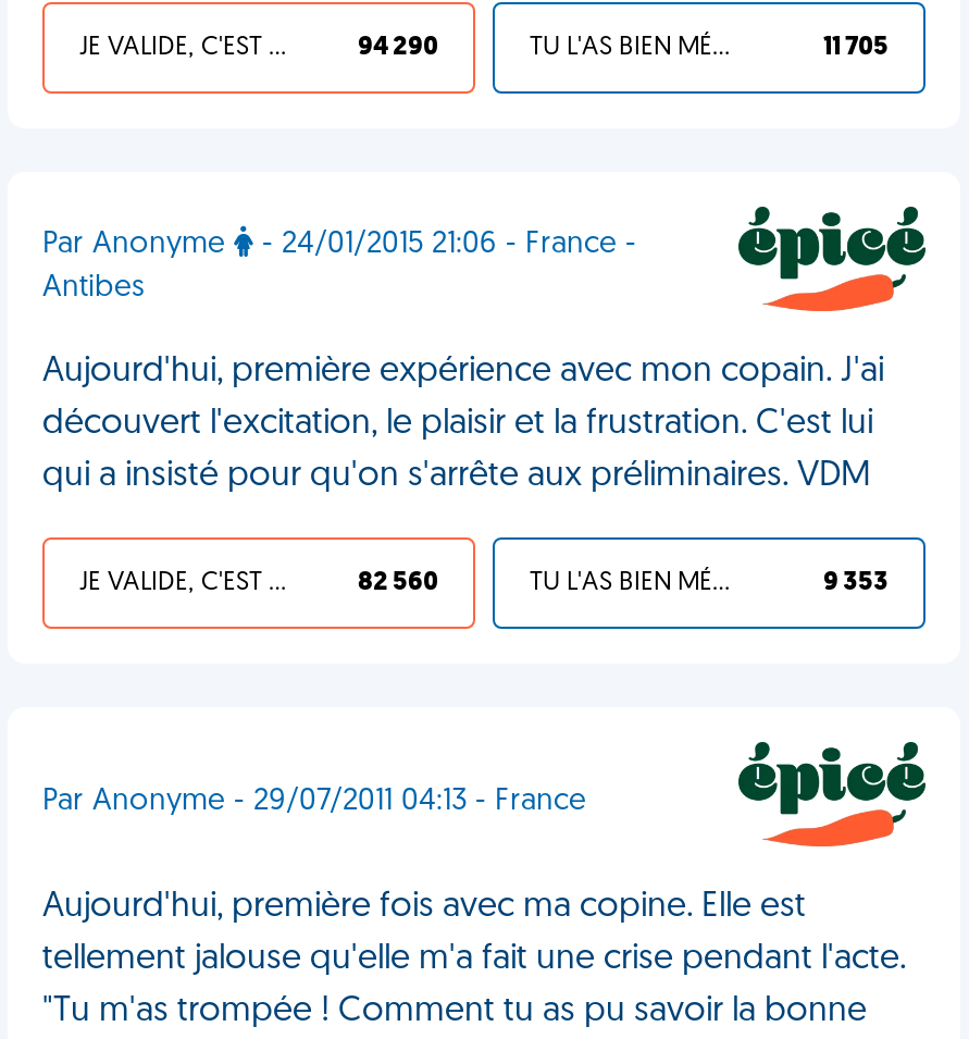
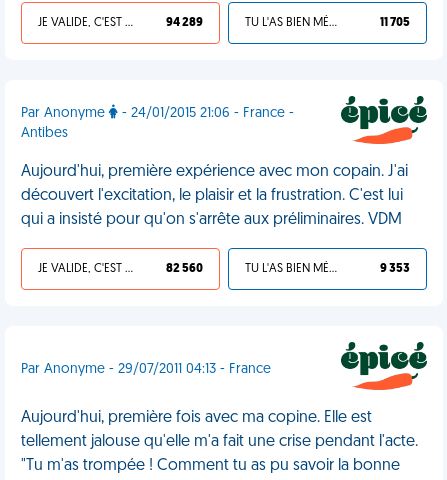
[358,35,438,61] 94 290 -> [166,17,203,29] 94 289

